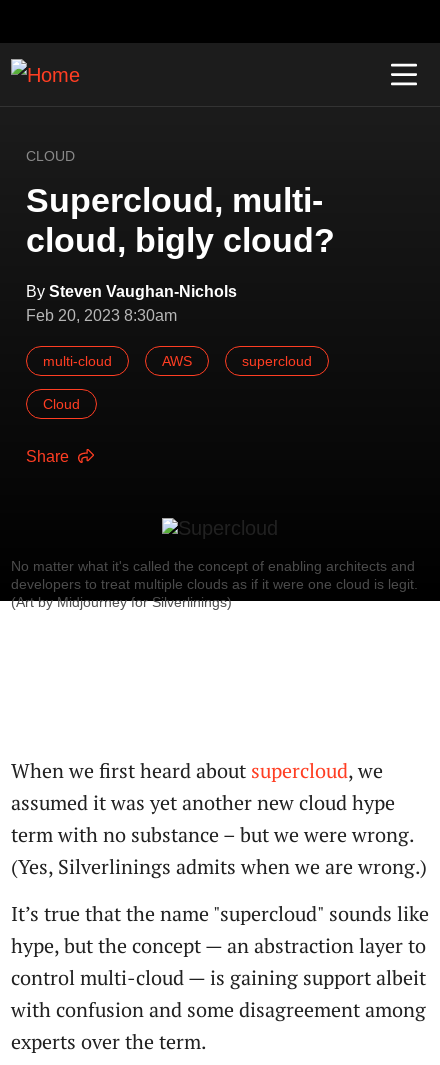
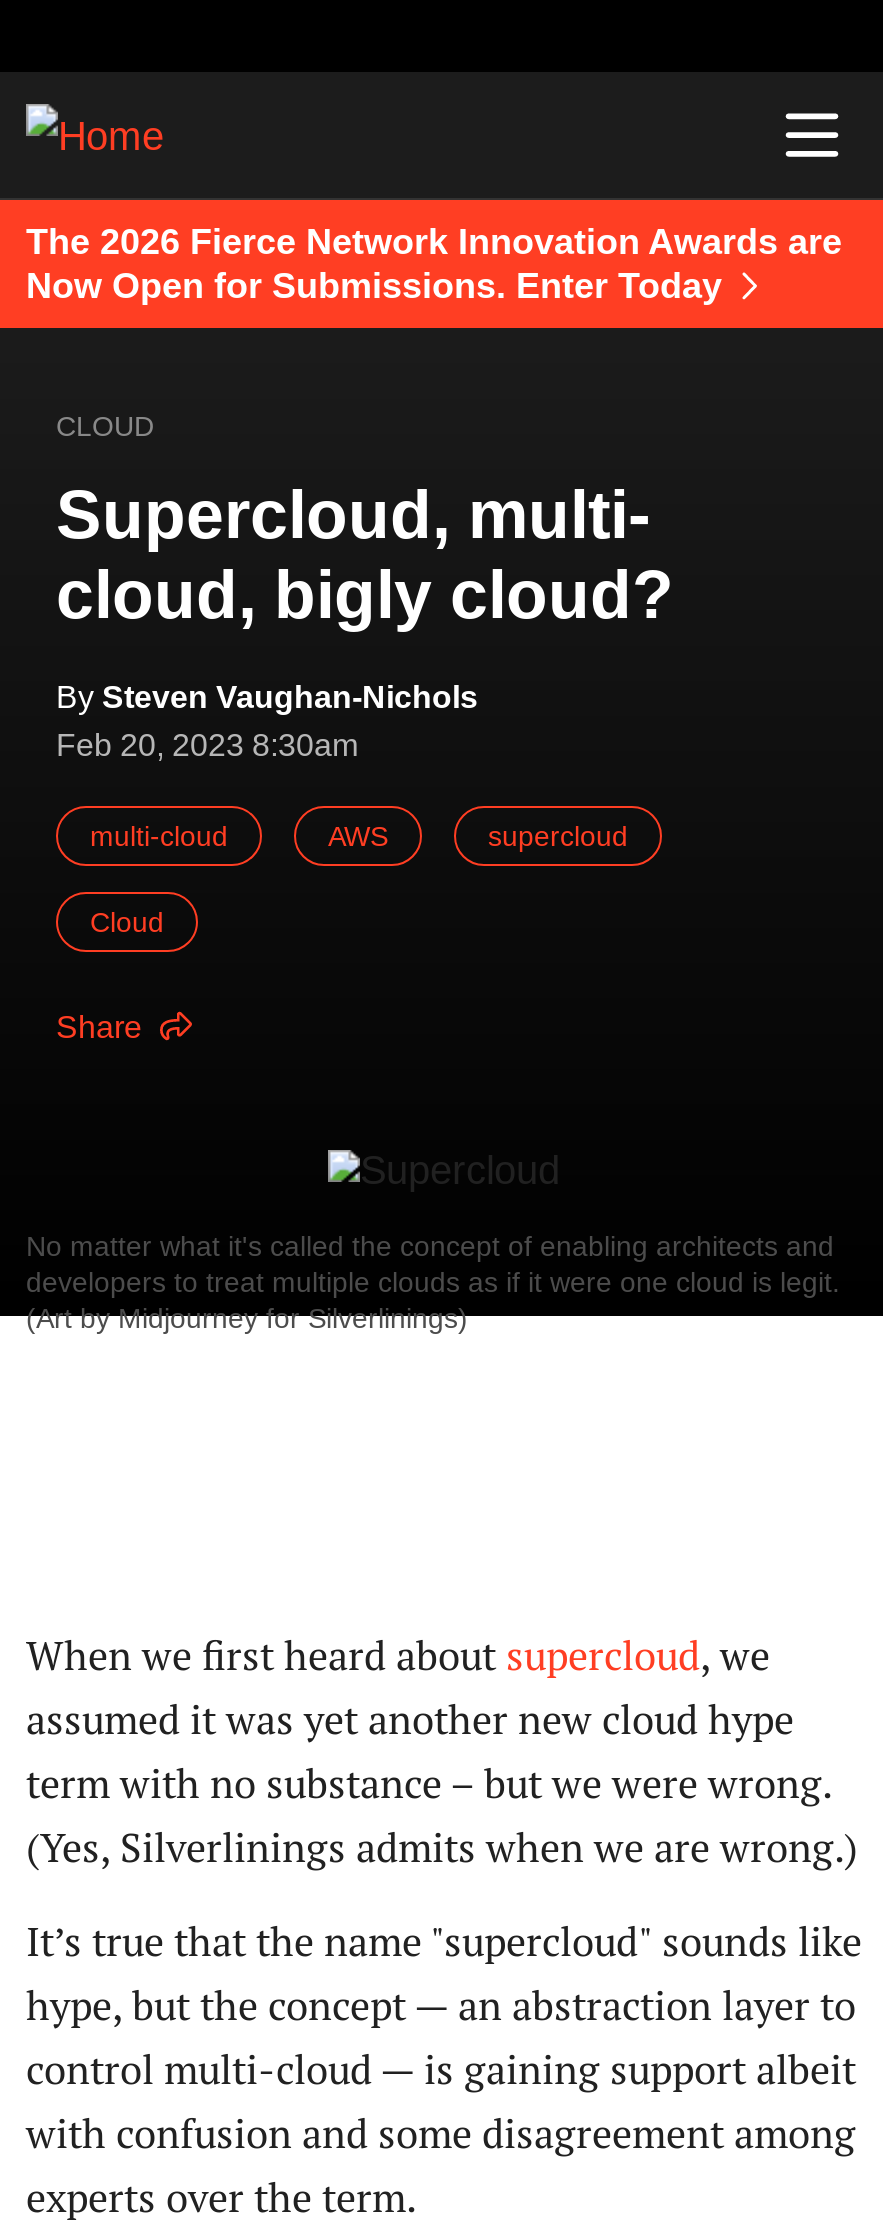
none -> [26,222,842,306] The 2026 Fierce Network Innovation Awards are | Now Open for Submissions. Enter Today

